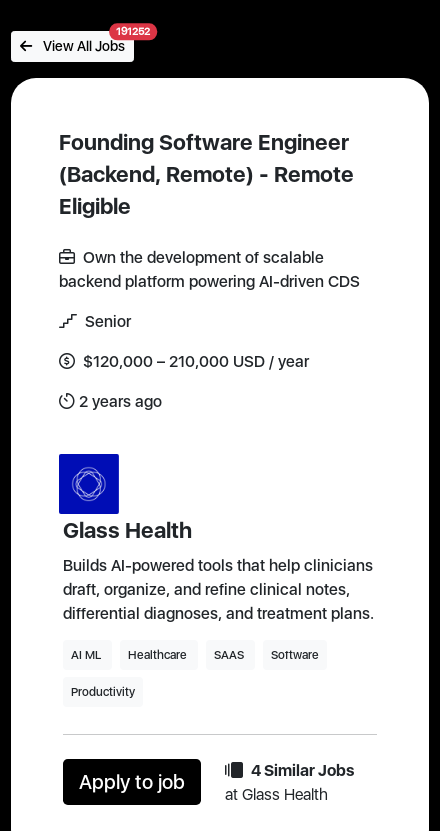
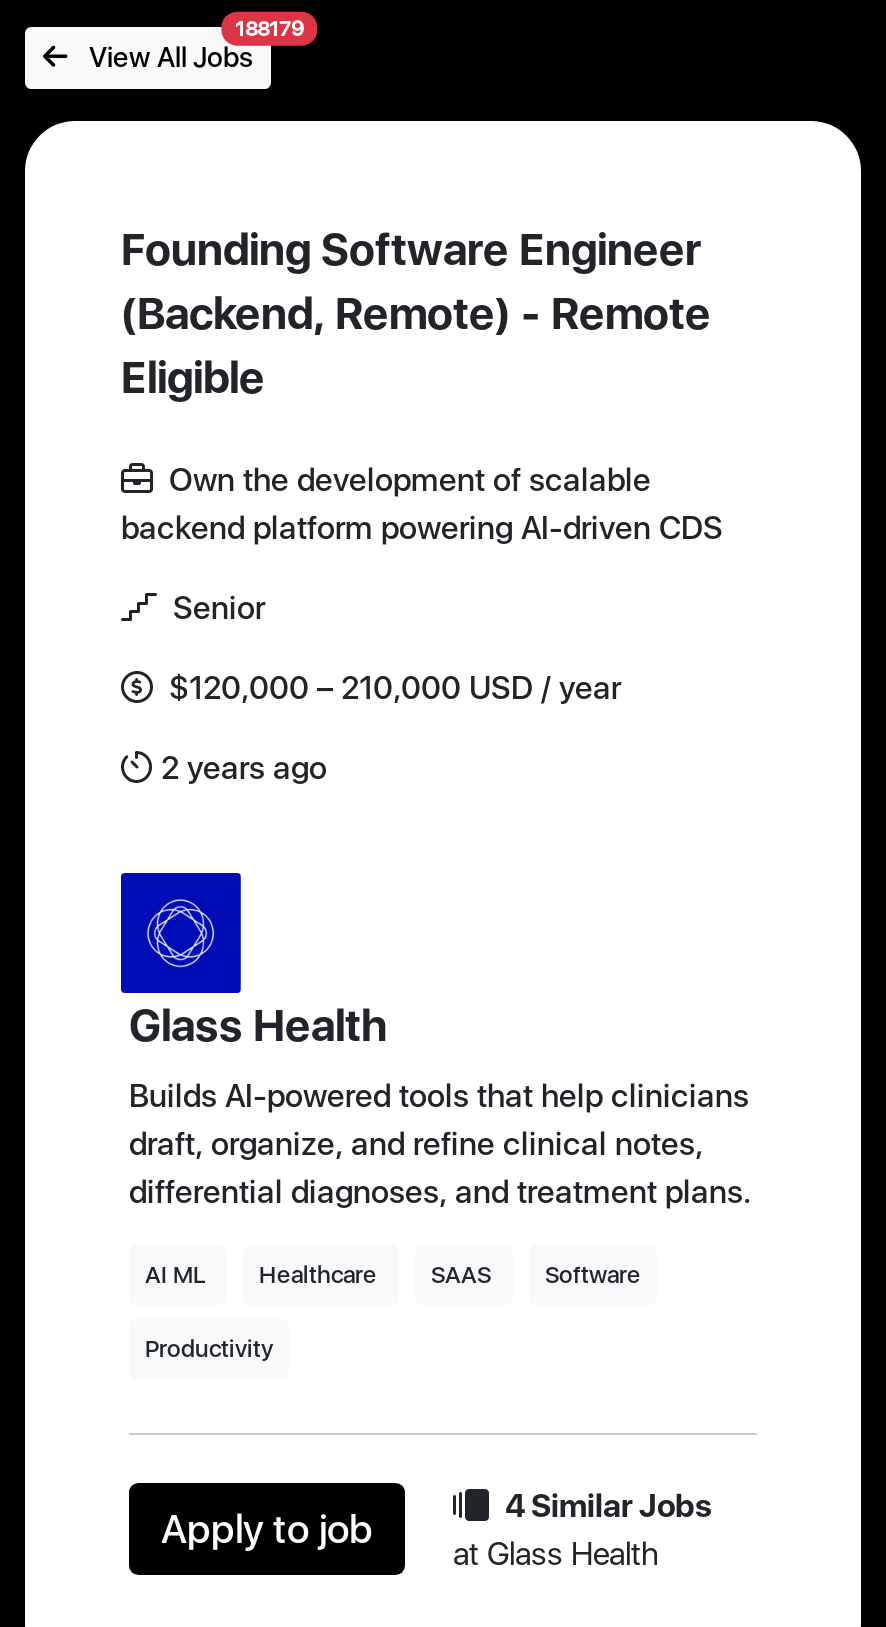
[116,25,150,38] 191252 -> [235,15,303,41] 188179

